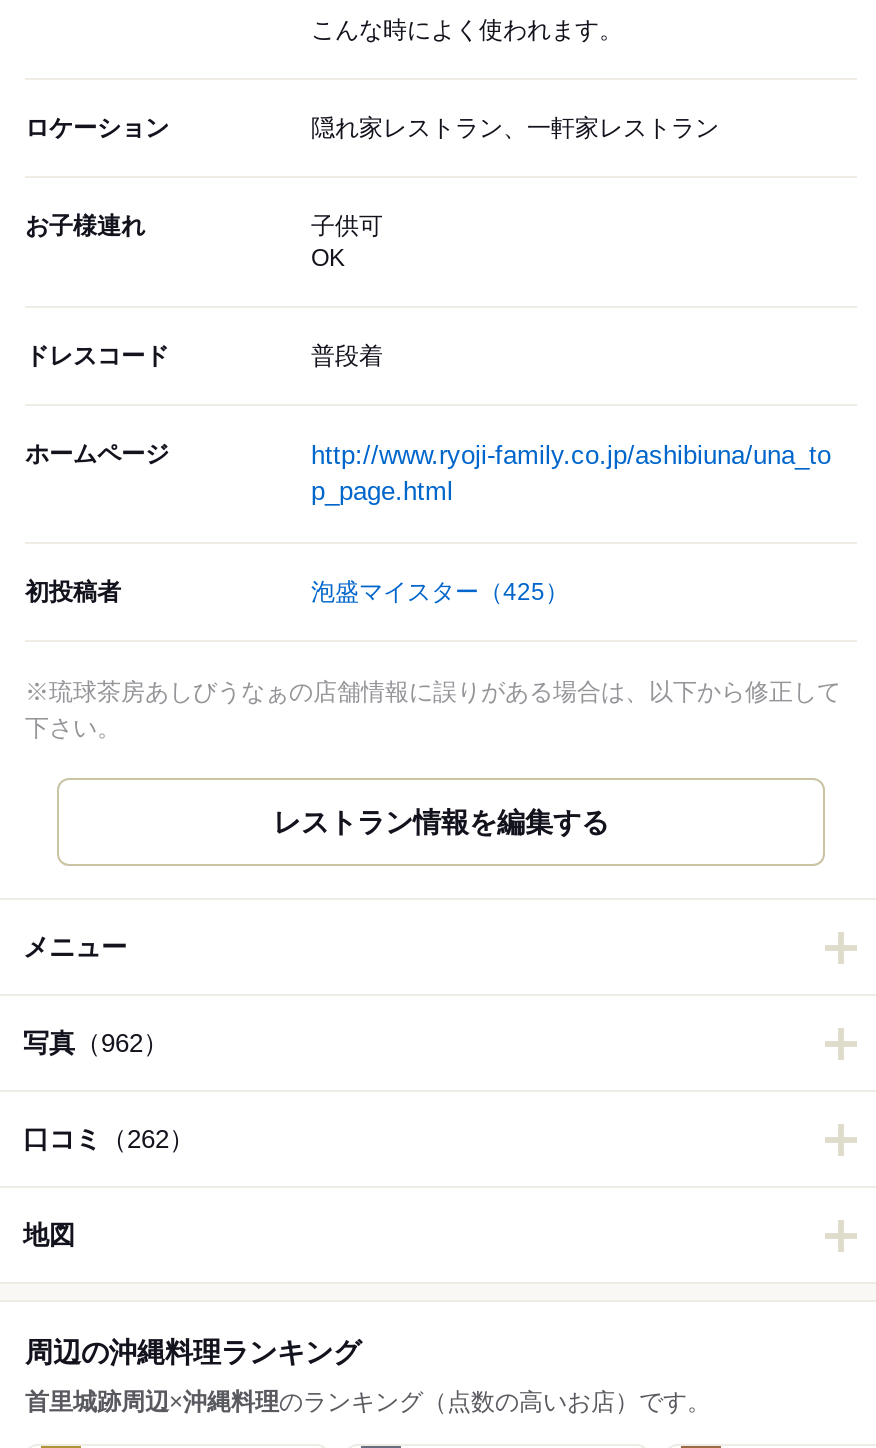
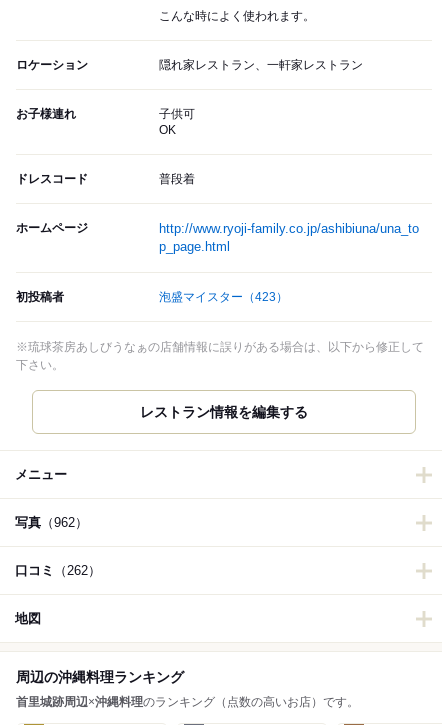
[311,579,569,607] 泡盛マイスター（425） -> [159,290,288,304] 泡盛マイスター（423）

